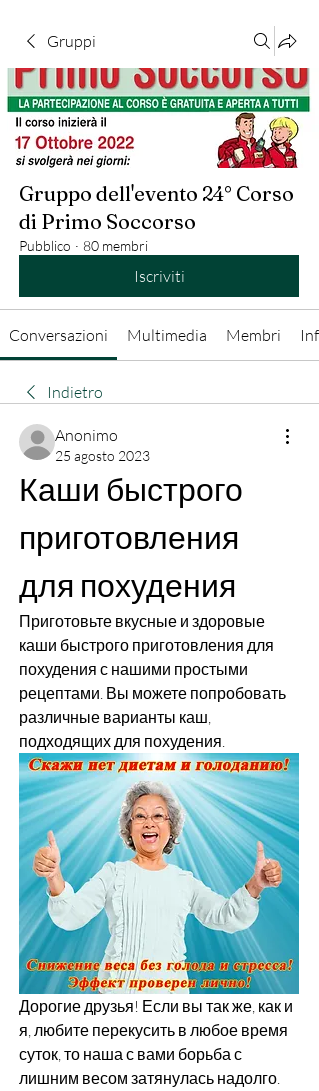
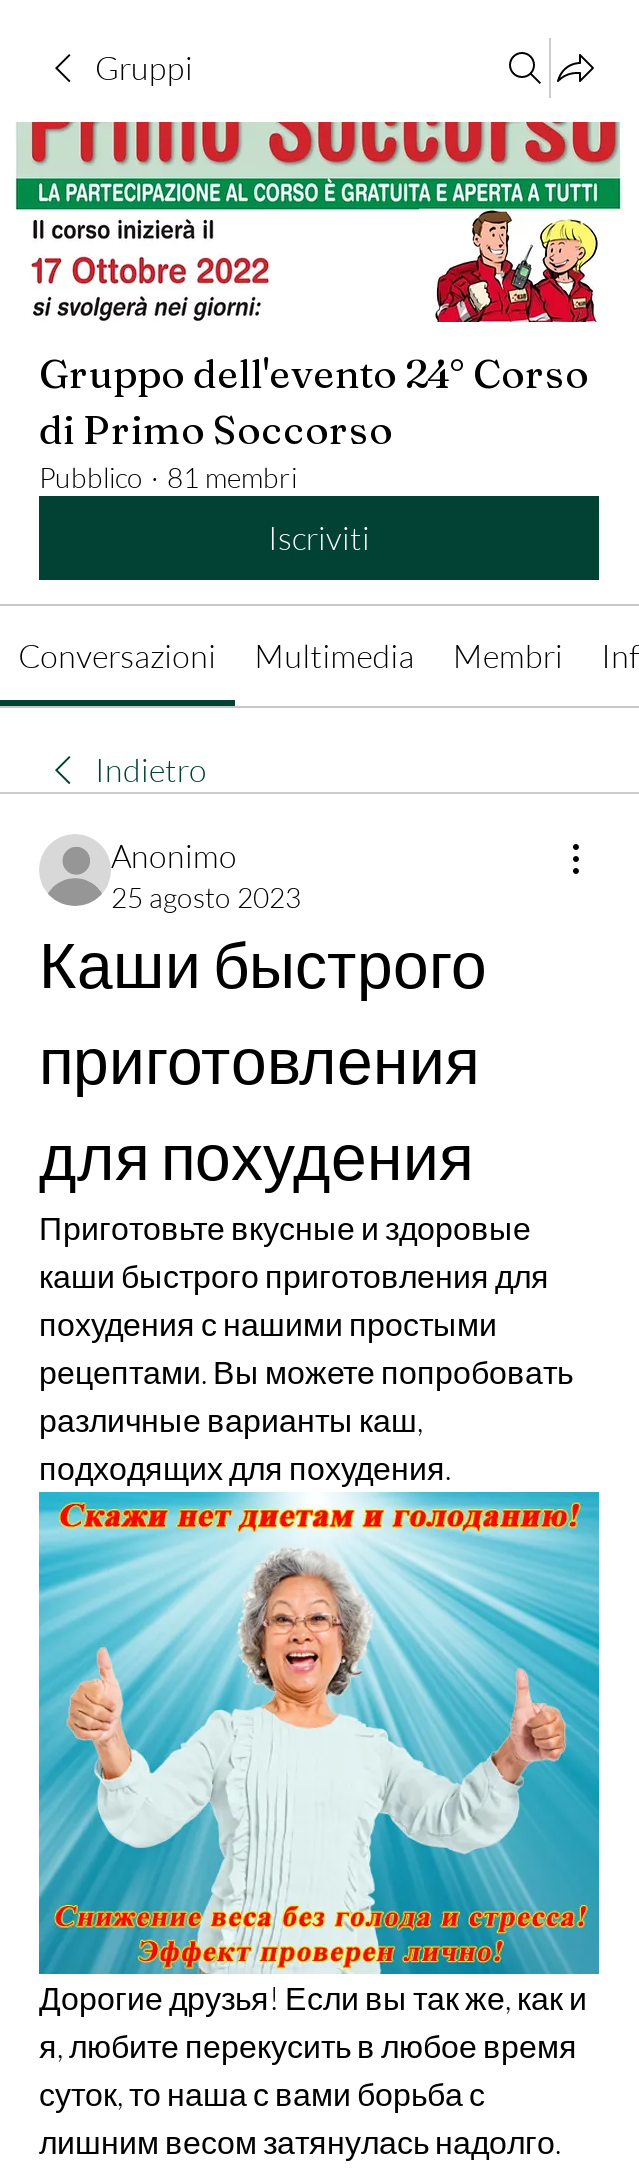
[19,237,148,254] Pubblico · 80 membri -> [39,460,297,494] Pubblico · 81 membri

